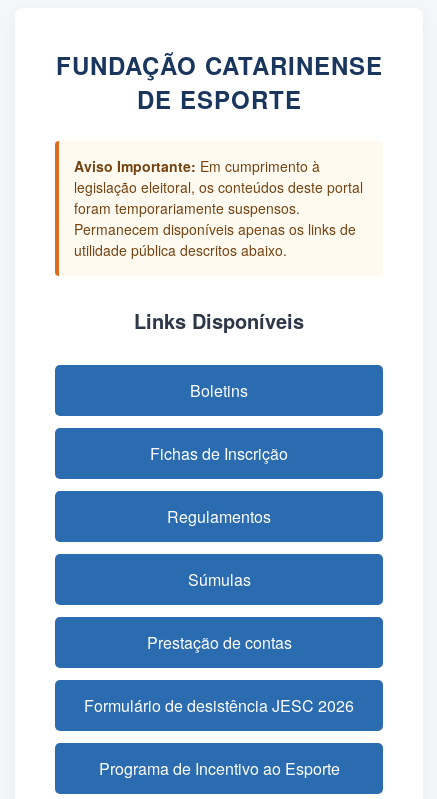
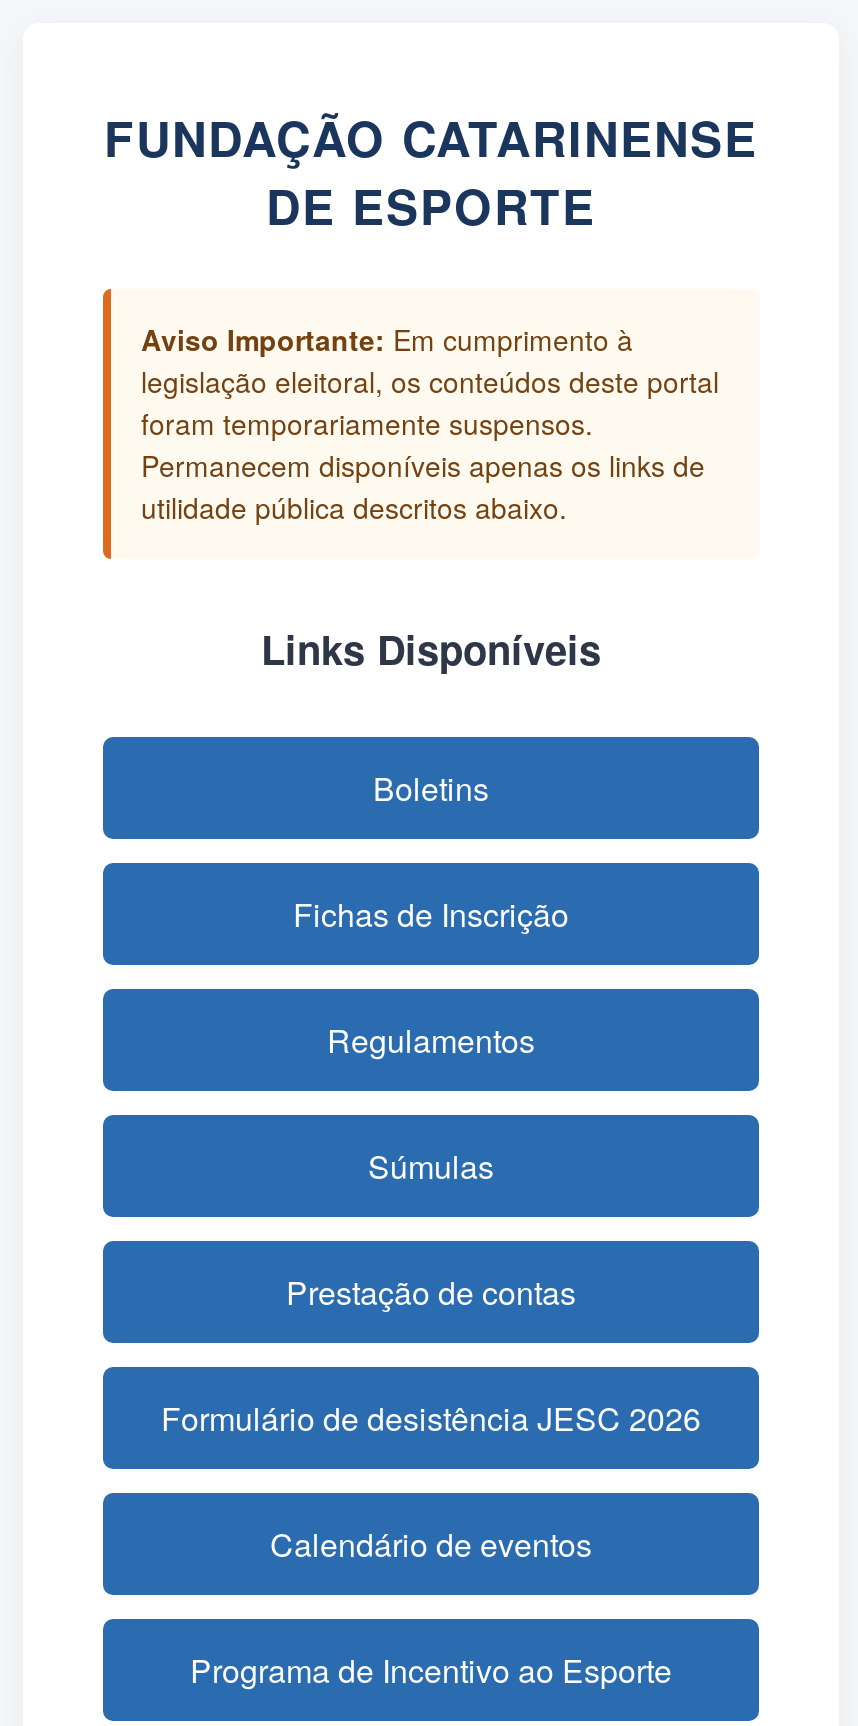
none -> [270,1521,592,1567] Calendário de eventos

